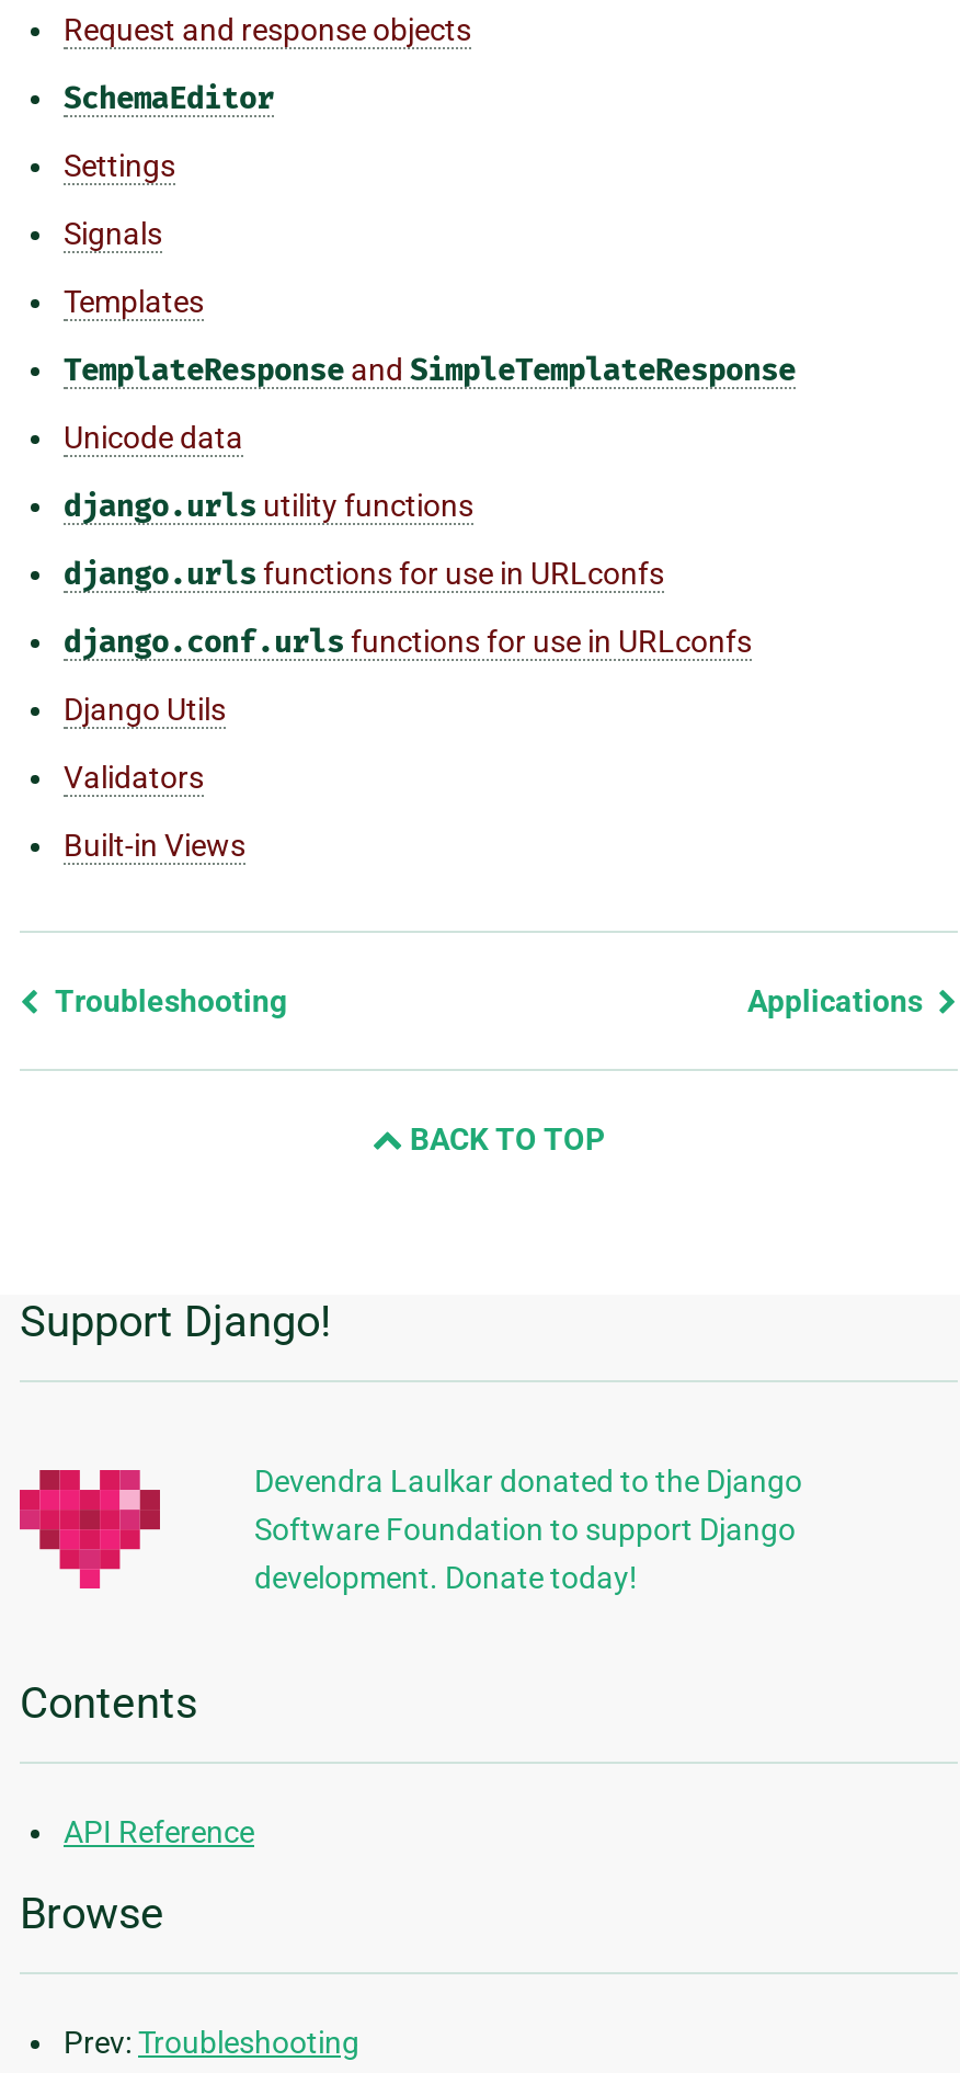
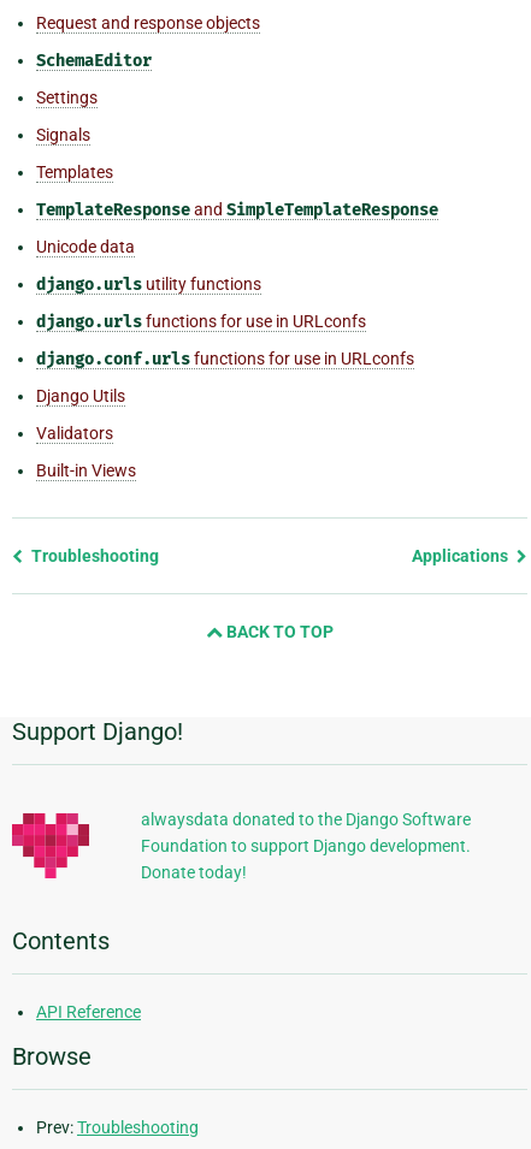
[254,1463,802,1594] Devendra Laulkar donated to the Django | Software Foundation to support Django | development. Donate today! -> [141,809,471,881] alwaysdata donated to the Django Software | Foundation to support Django development. | Donate today!

